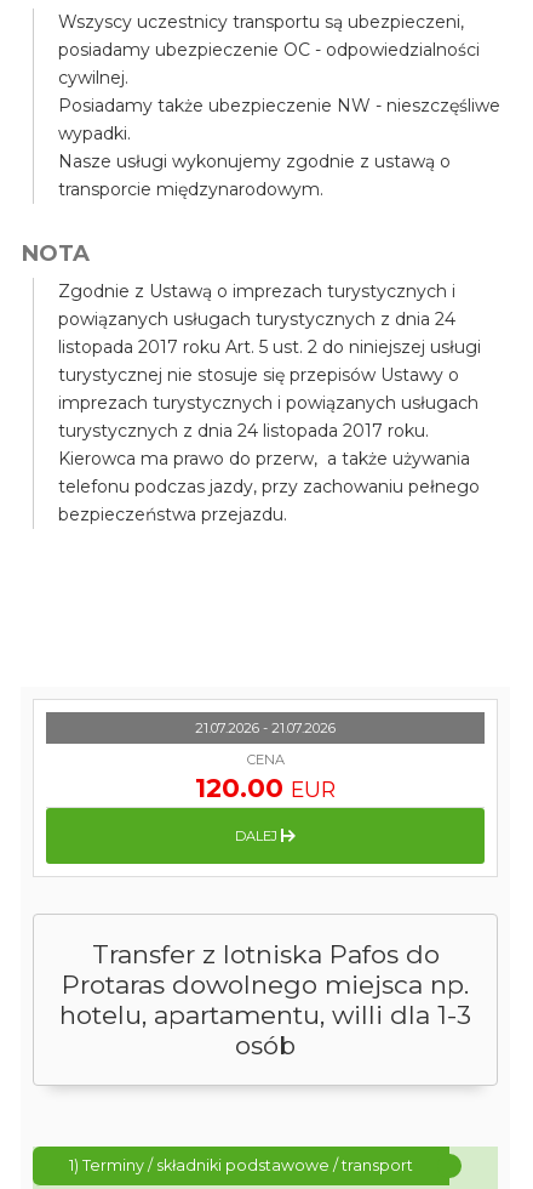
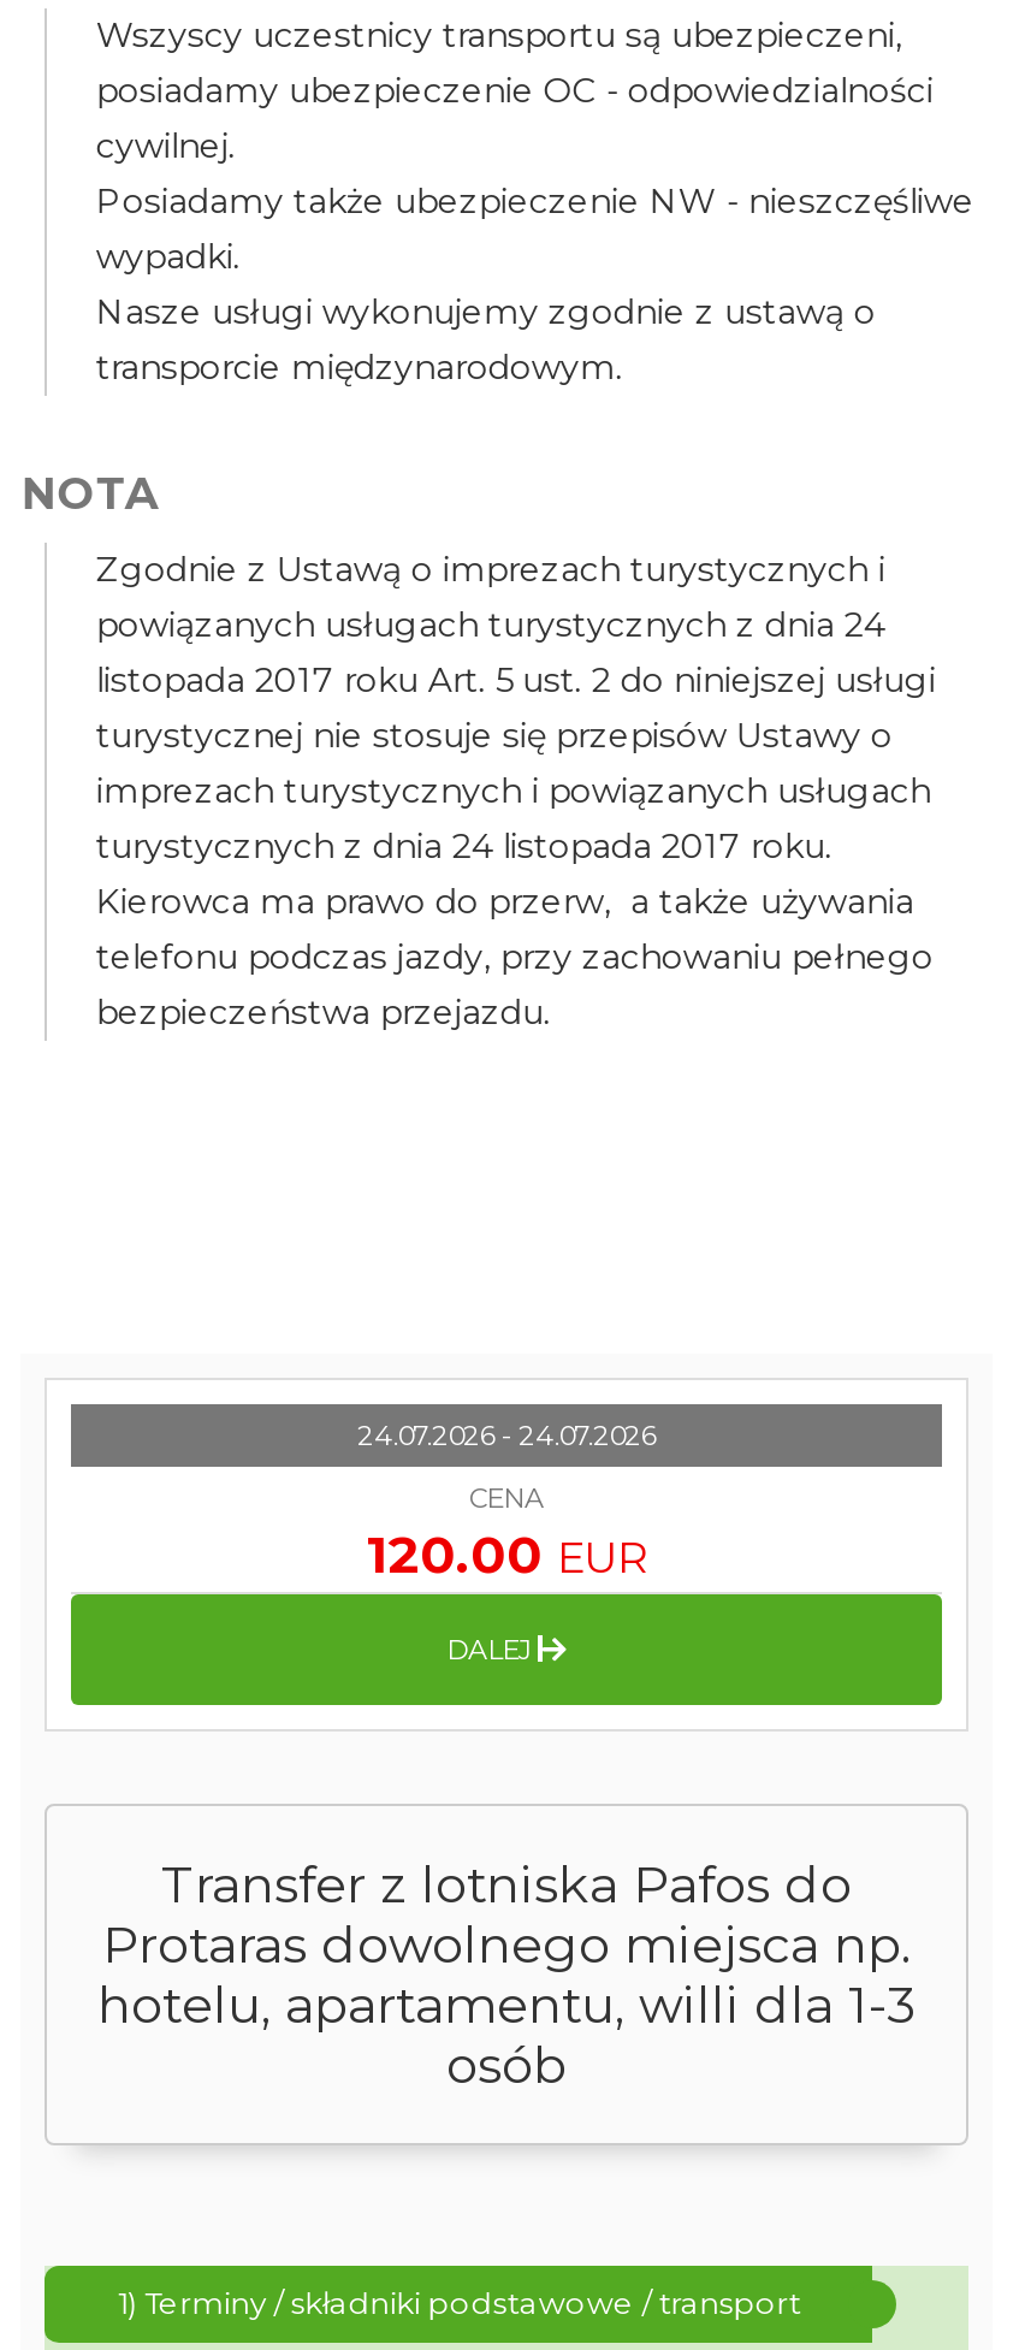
[195,719,336,736] 21.07.2026 - 21.07.2026 -> [357,1419,656,1452] 24.07.2026 - 24.07.2026

